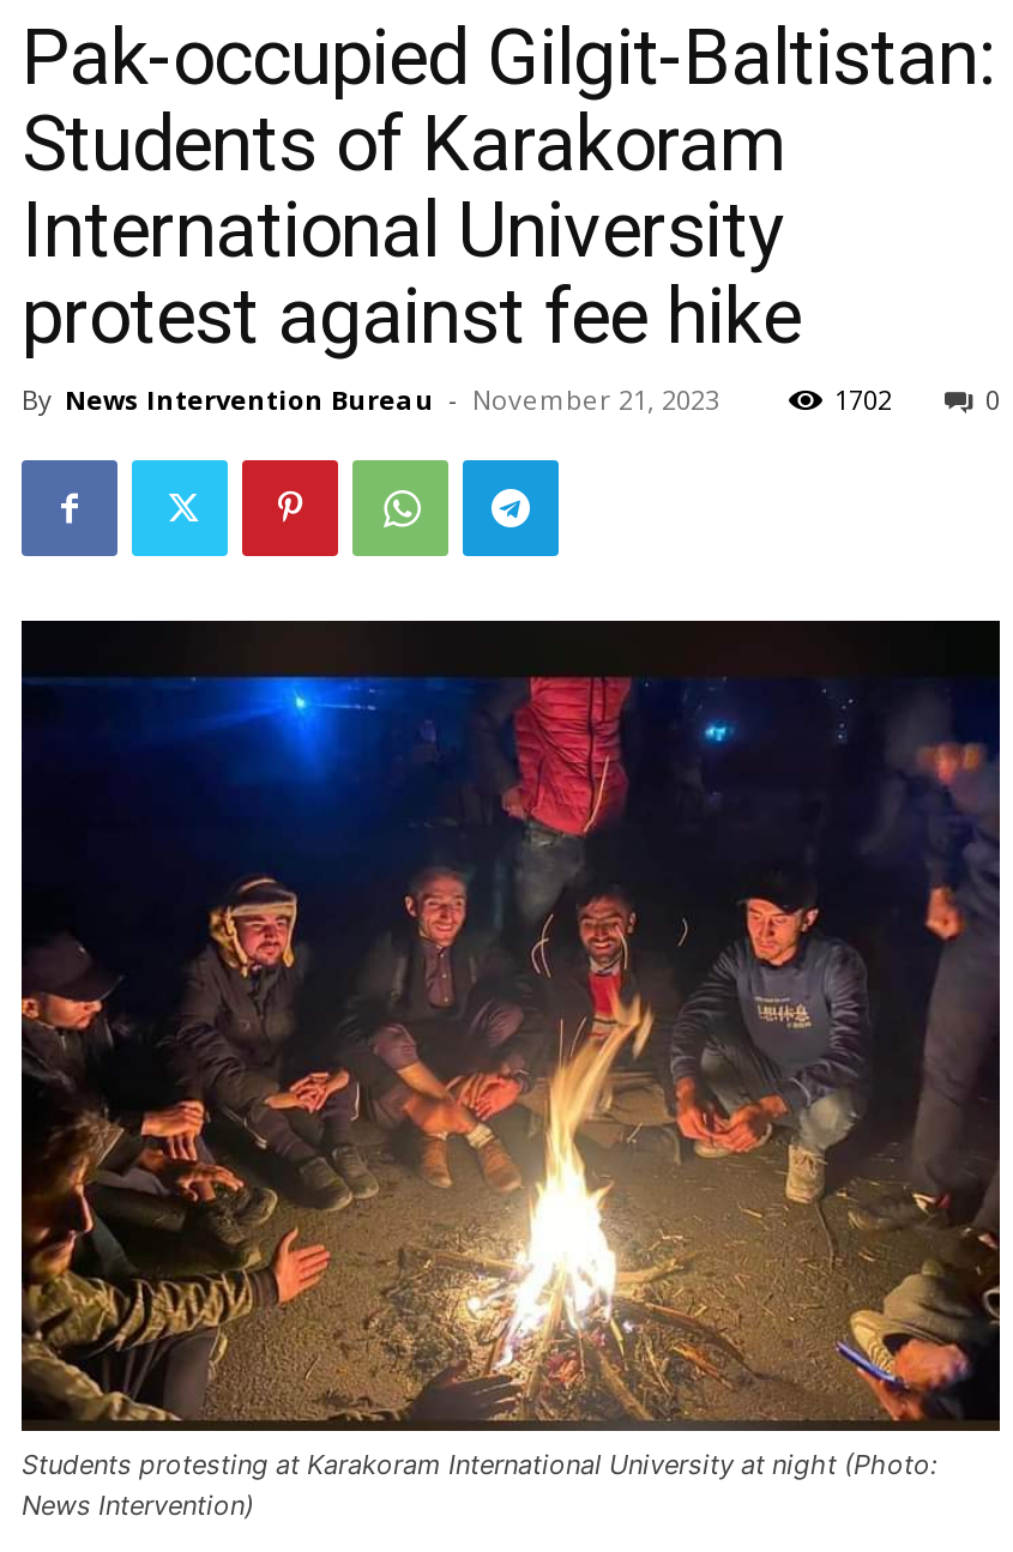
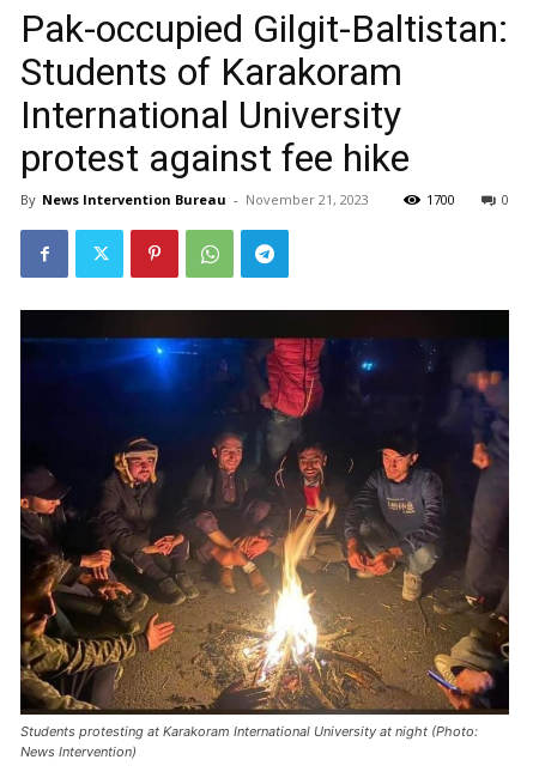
[834,381,892,417] 1702 -> [426,190,455,208] 1700

